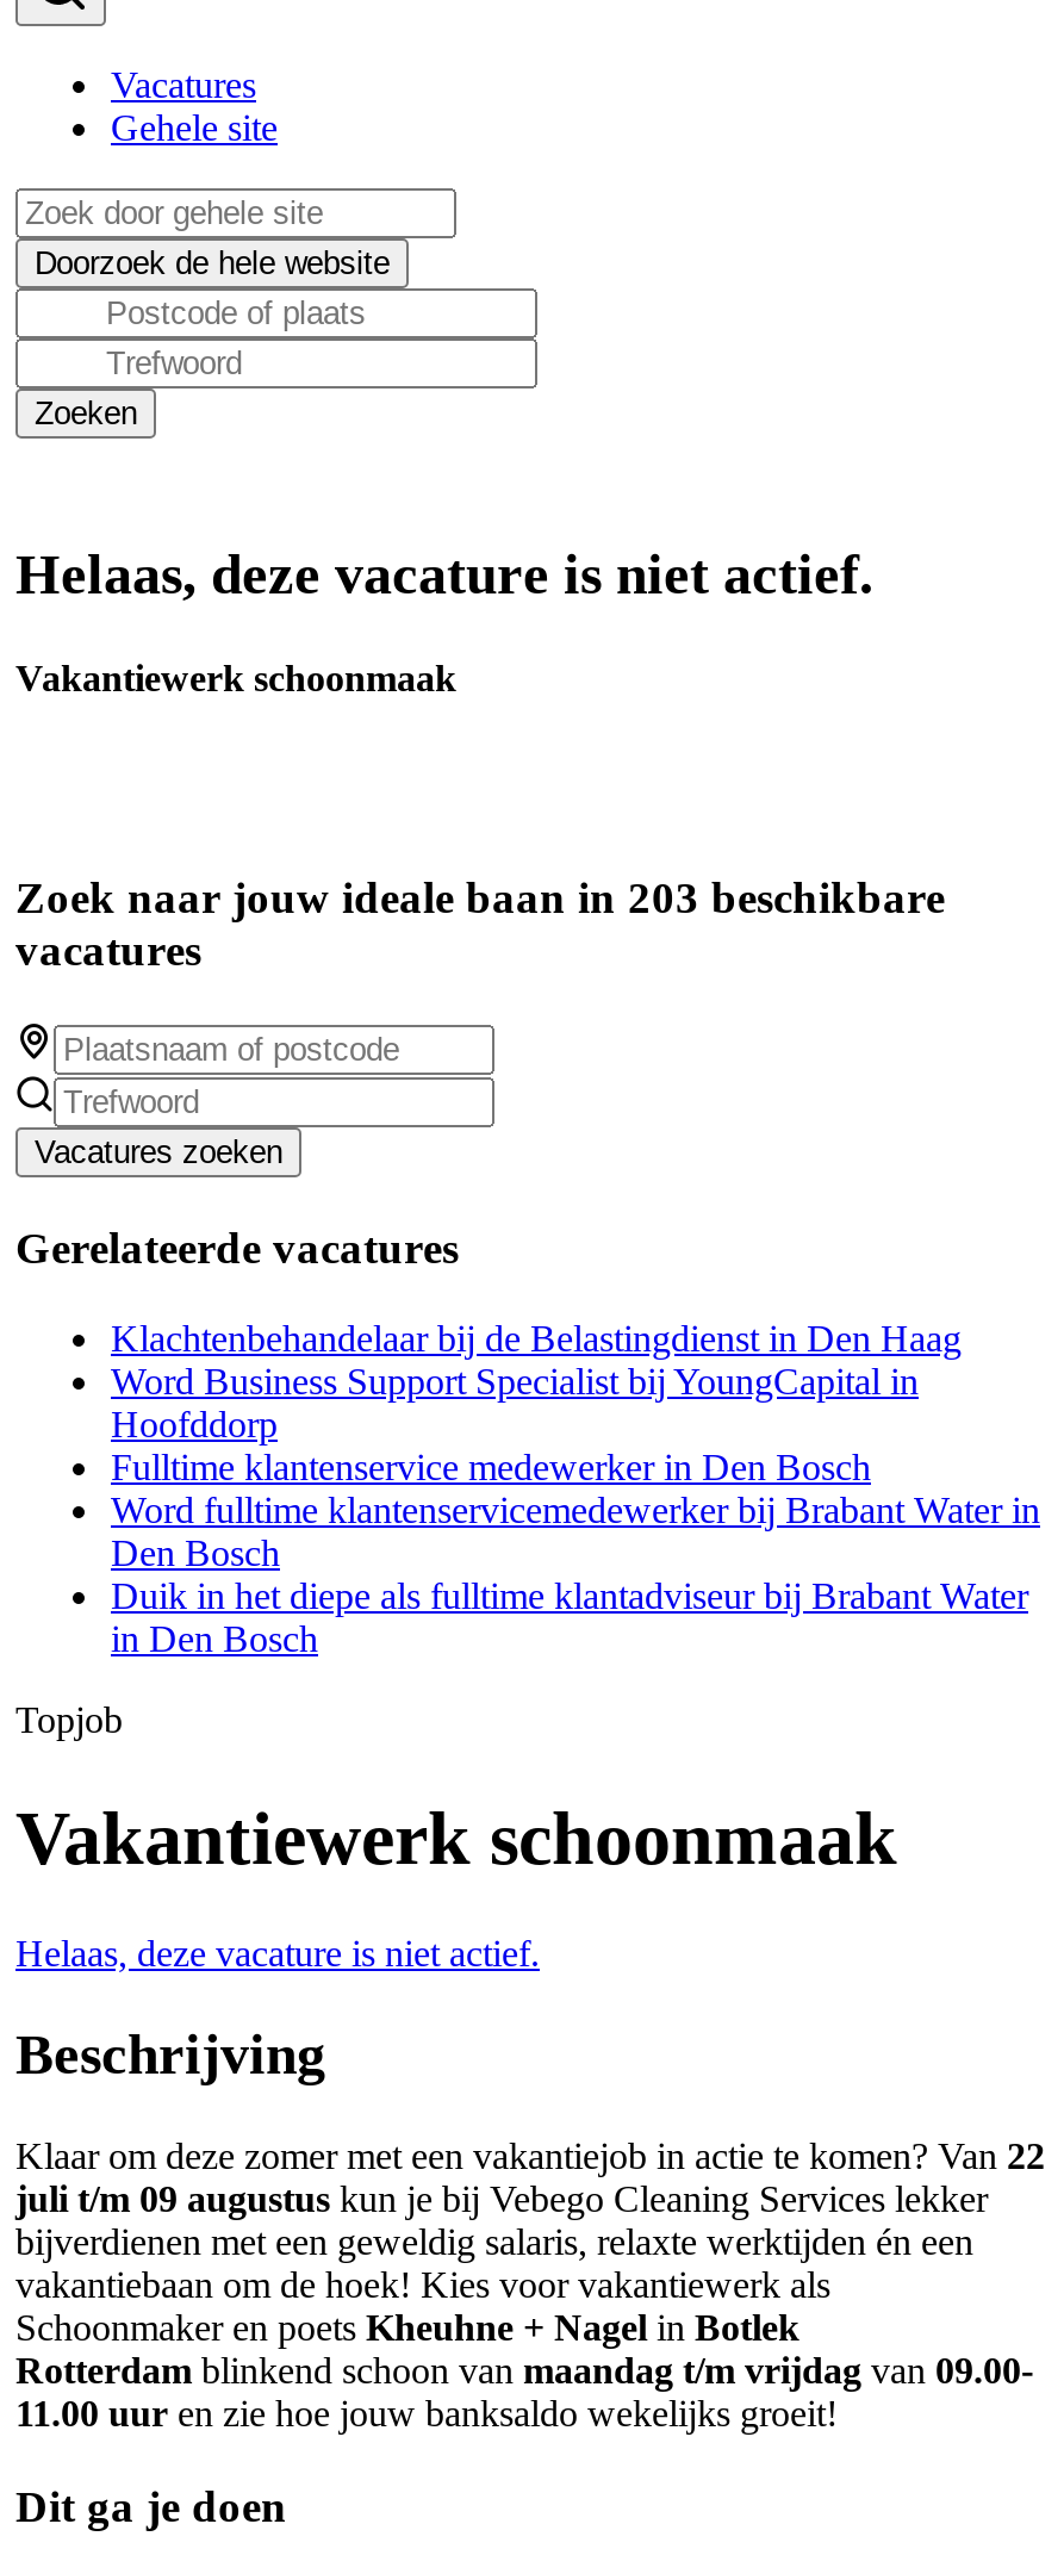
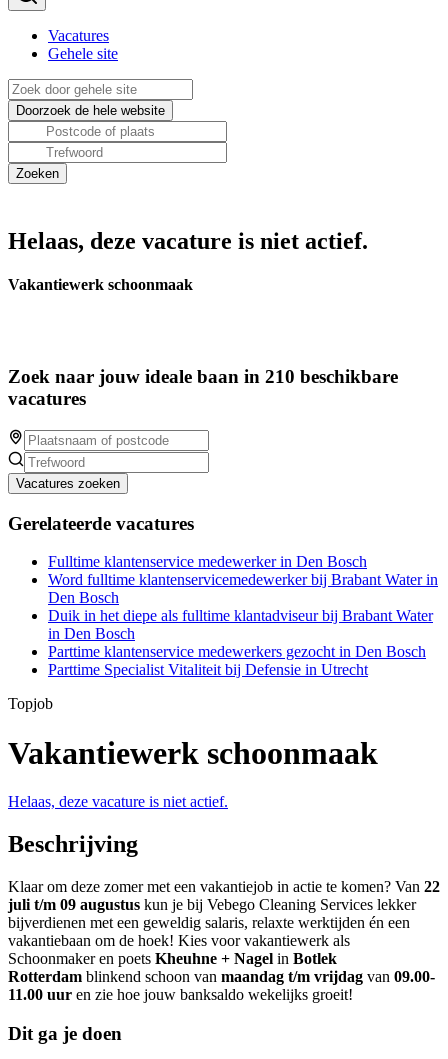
[15,873,945,923] Zoek naar jouw ideale baan in 203 beschikbare -> [8,366,398,387] Zoek naar jouw ideale baan in 210 beschikbare
[111,1319,962,1445] Klachtenbehandelaar bij de Belastingdienst in Den Haag | Word Business Support Specialist bij YoungCapital in | Hoofddorp -> none
moved [111,1448,1040,1660] -> [48,553,438,642]: Fulltime klantenservice medewerker in Den Bosch | Word fulltime klantenservicemedewerker bij Brabant Water in | Den Bosch | Duik in het diepe als fulltime klantadviseur bij Brabant Water | in Den Bosch
none -> [48,643,426,678] Parttime klantenservice medewerkers gezocht in Den Bosch | Parttime Specialist Vitaliteit bij Defensie in Utrecht

